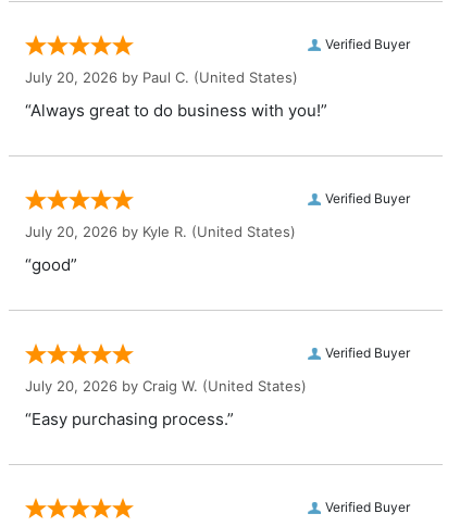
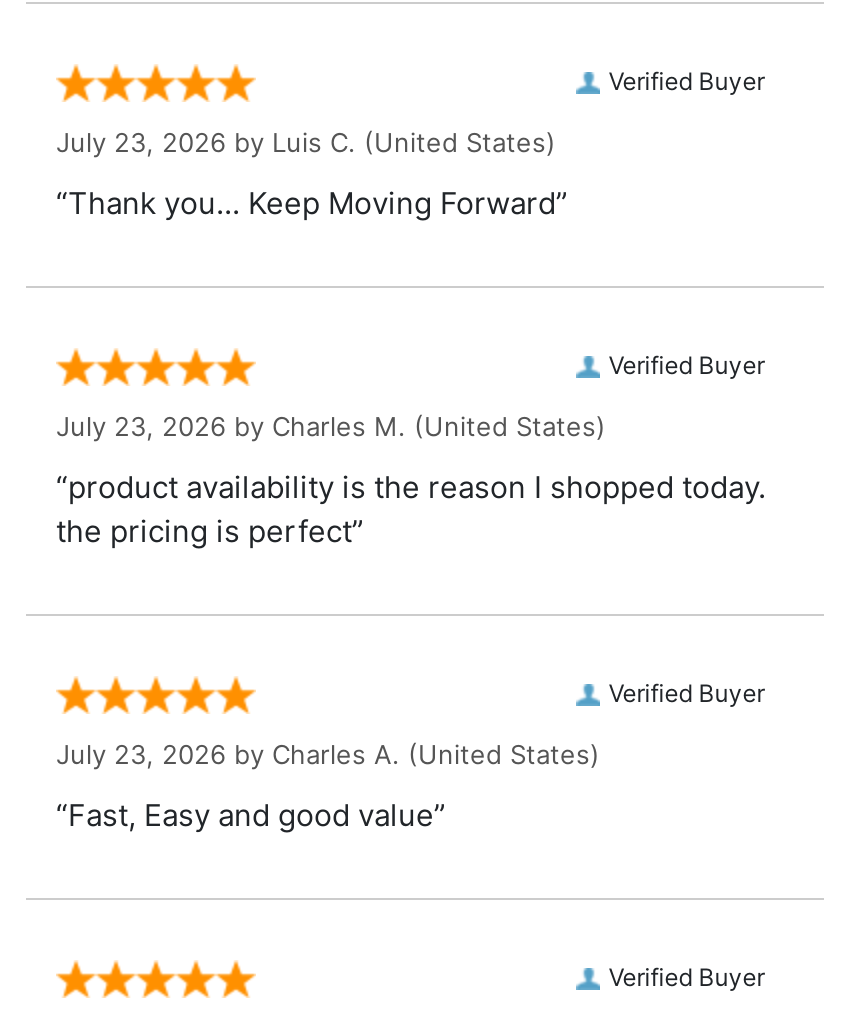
[25,69,298,86] July 20, 2026 by Paul C. (United States) -> [56,126,556,158] July 23, 2026 by Luis C. (United States)
[25,100,327,121] “Always great to do business with you!” -> [56,184,568,222] “Thank you... Keep Moving Forward”
[25,223,296,240] July 20, 2026 by Kyle R. (United States) -> [56,410,606,442] July 23, 2026 by Charles M. (United States)
[25,255,77,275] “good” -> [56,468,766,550] “product availability is the reason I shopped today. | the pricing is perfect”
[25,377,307,395] July 20, 2026 by Craig W. (United States) -> [56,738,600,770] July 23, 2026 by Charles A. (United States)
[25,409,234,429] “Easy purchasing process.” -> [56,796,446,834] “Fast, Easy and good value”

